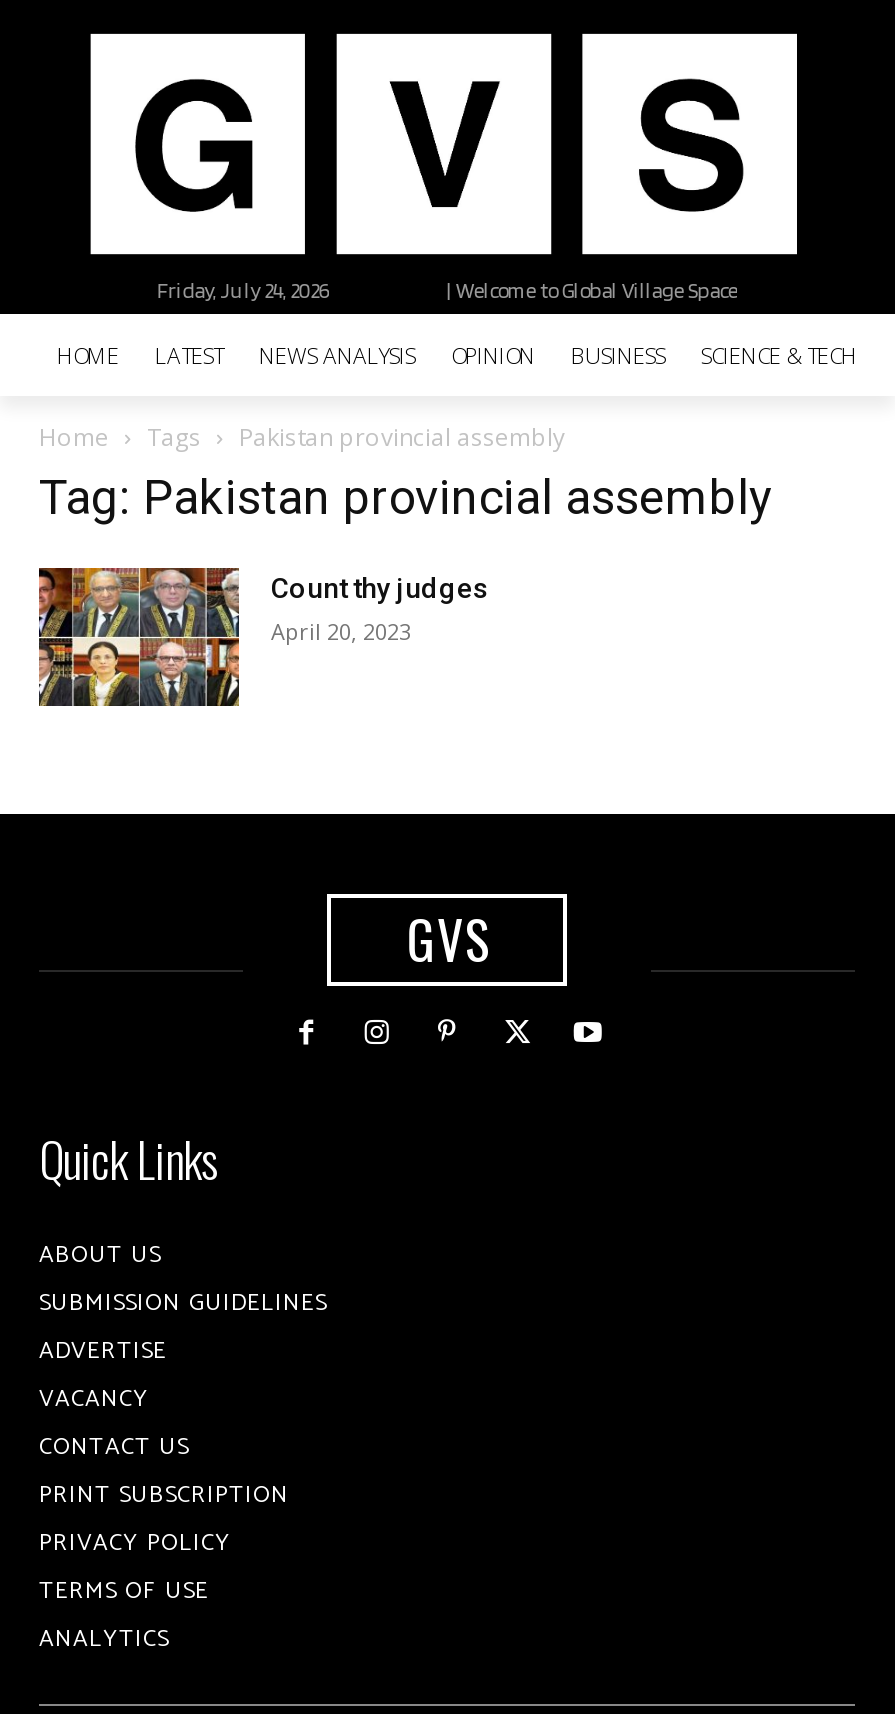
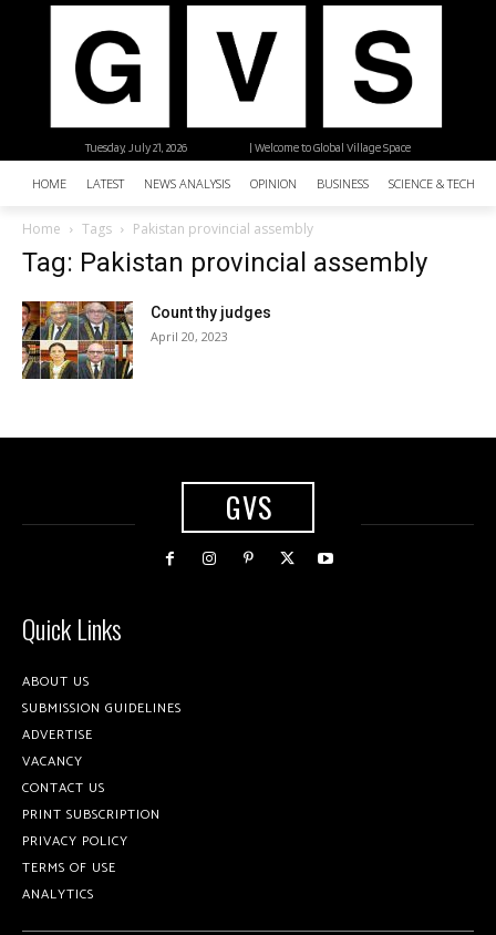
[156,276,328,304] Friday, July 24, 2026 -> [85,140,187,155] Tuesday, July 21, 2026

